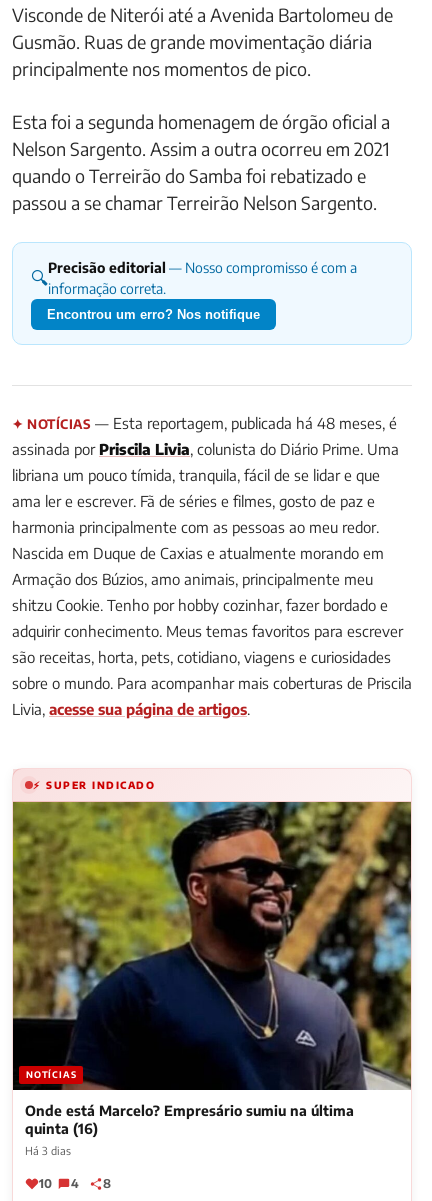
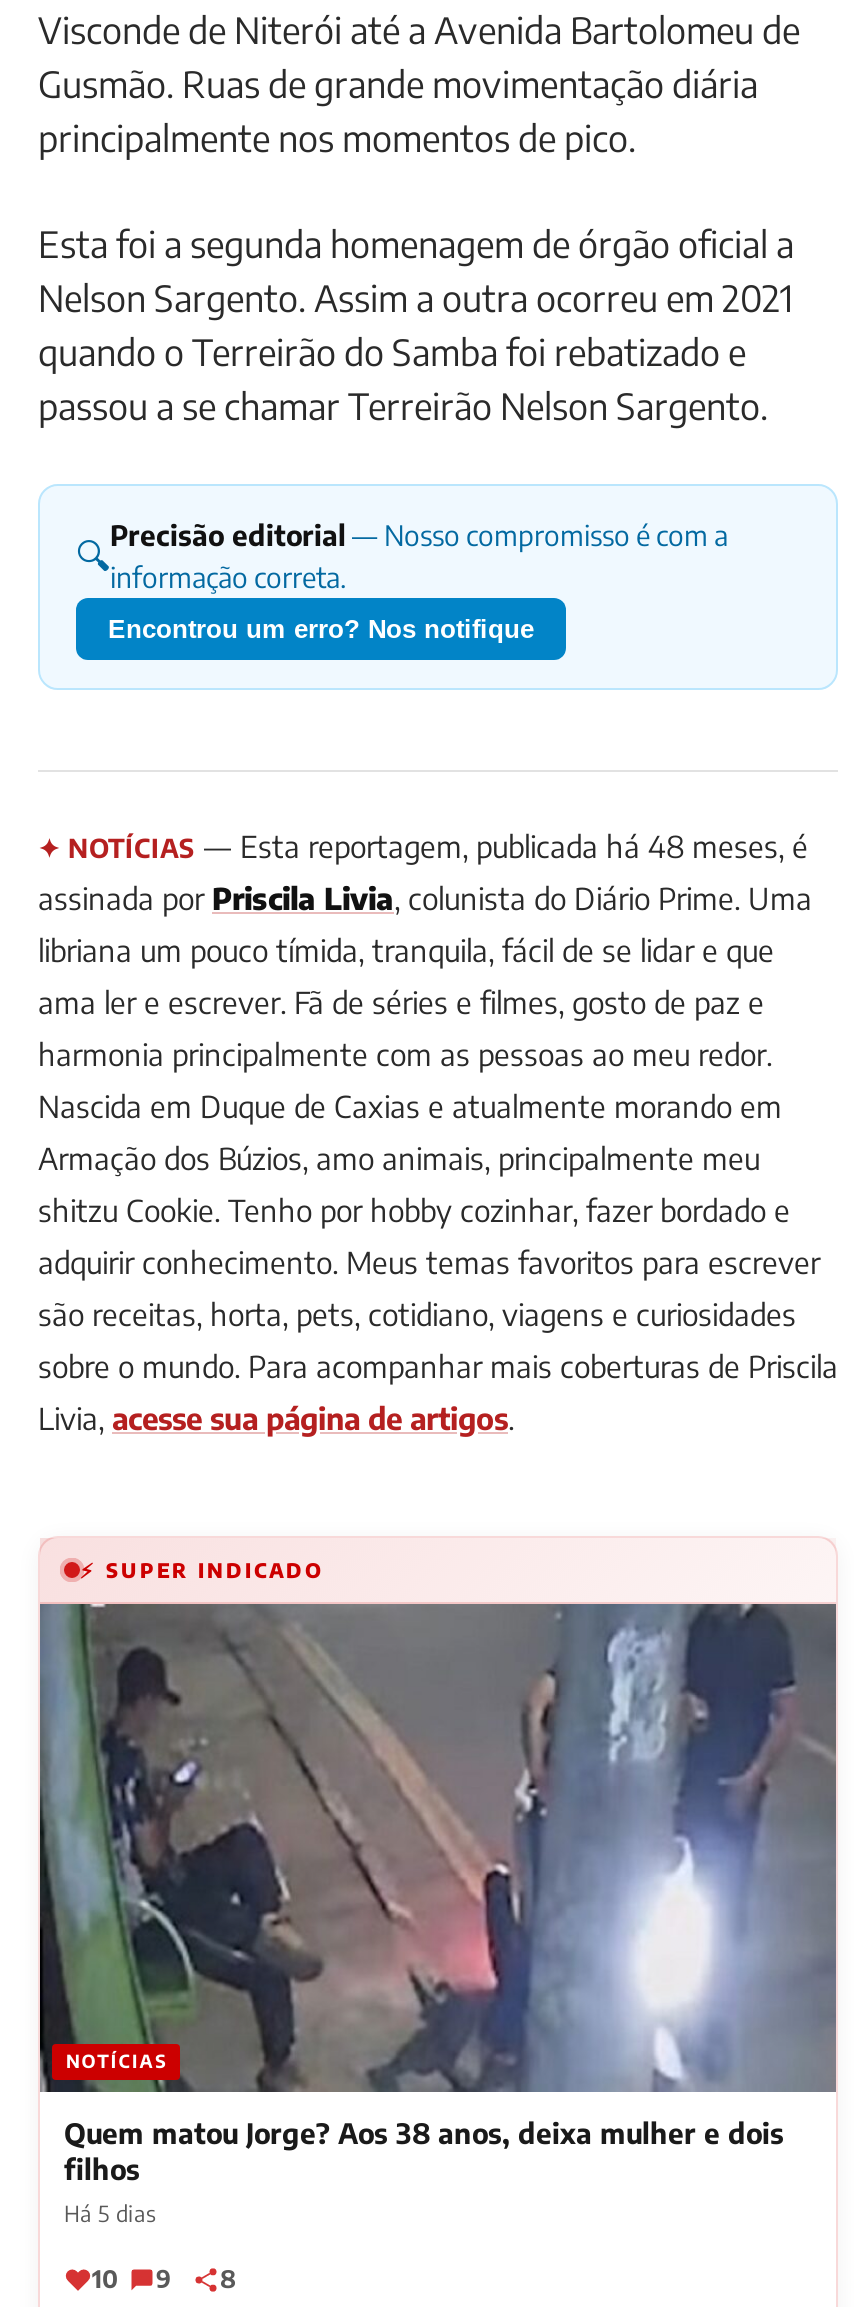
[12,801,412,1157] [image] | Onde está Marcelo? Empresário sumiu na última | quinta (16) | Há 3 dias -> [38,1602,838,2226] [image] | Quem matou Jorge? Aos 38 anos, deixa mulher e dois | filhos | Há 5 dias
[39,1176,111,1191] 10 4 8 -> [92,2264,236,2294] 10 9 8

